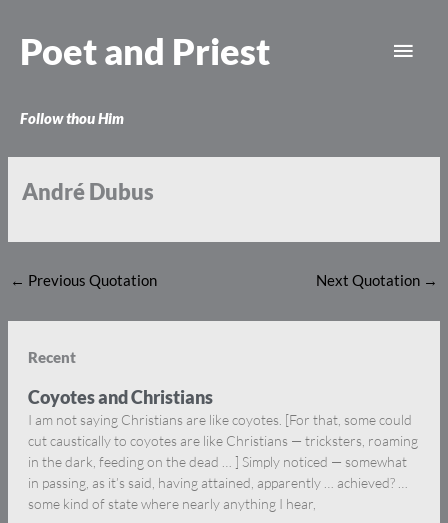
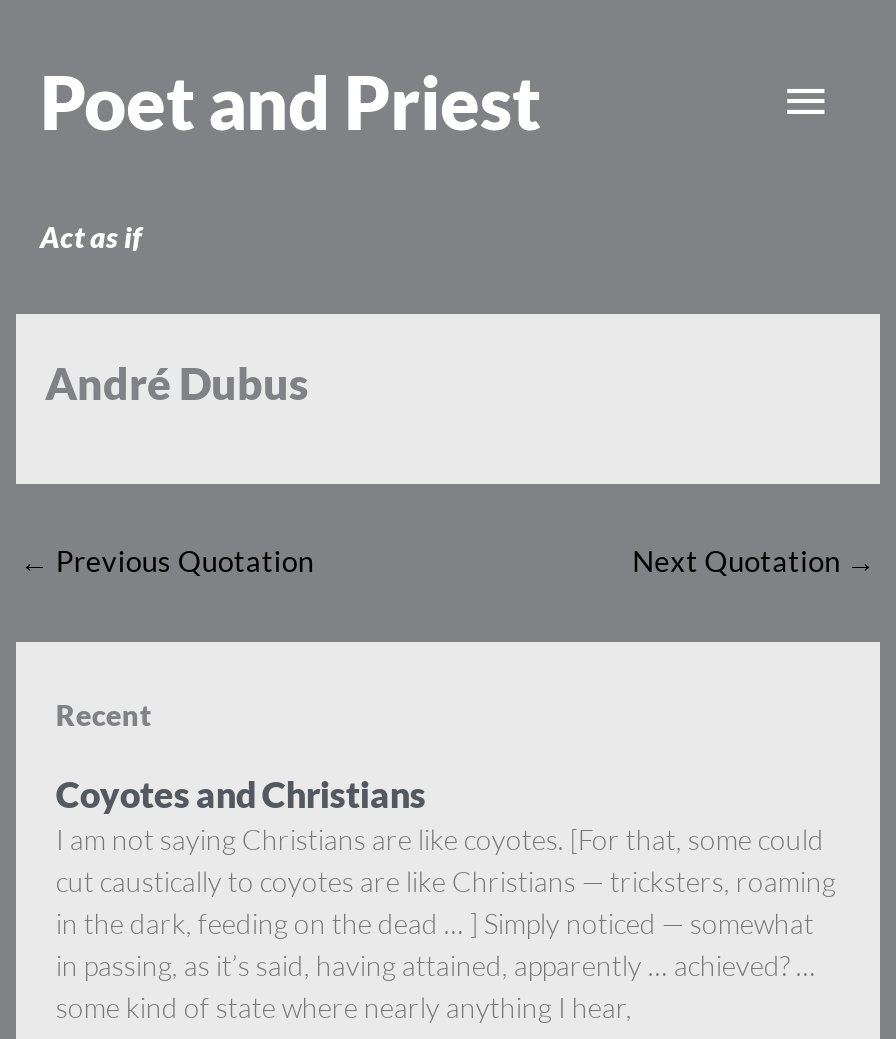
[20,110,124,127] Follow thou Him -> [40,221,142,255] Act as if

